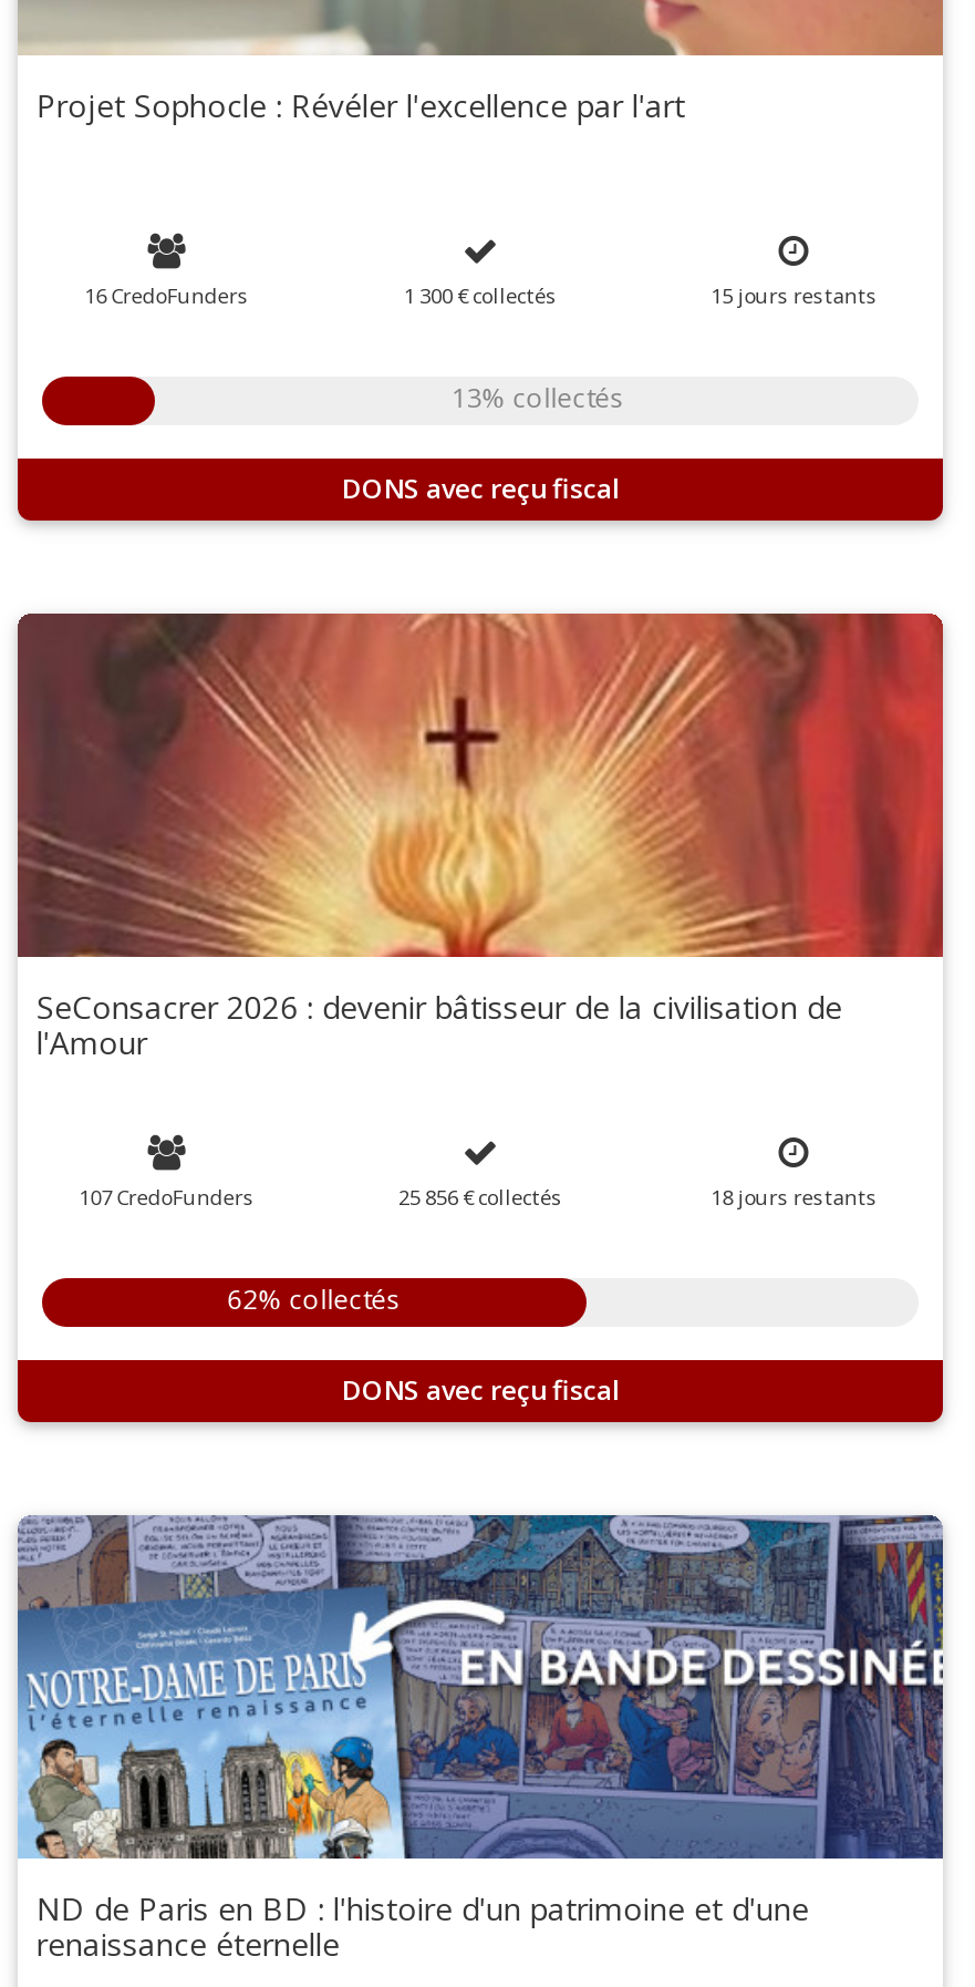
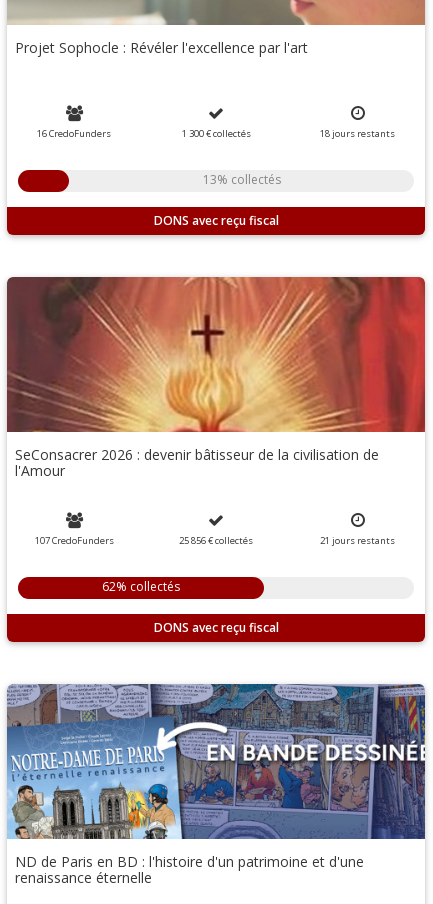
[711,280,877,309] 15 jours restants -> none
moved [711,1182,877,1211] -> [320,127,395,140]: 18 jours restants
none -> [320,534,395,547] 21 jours restants

